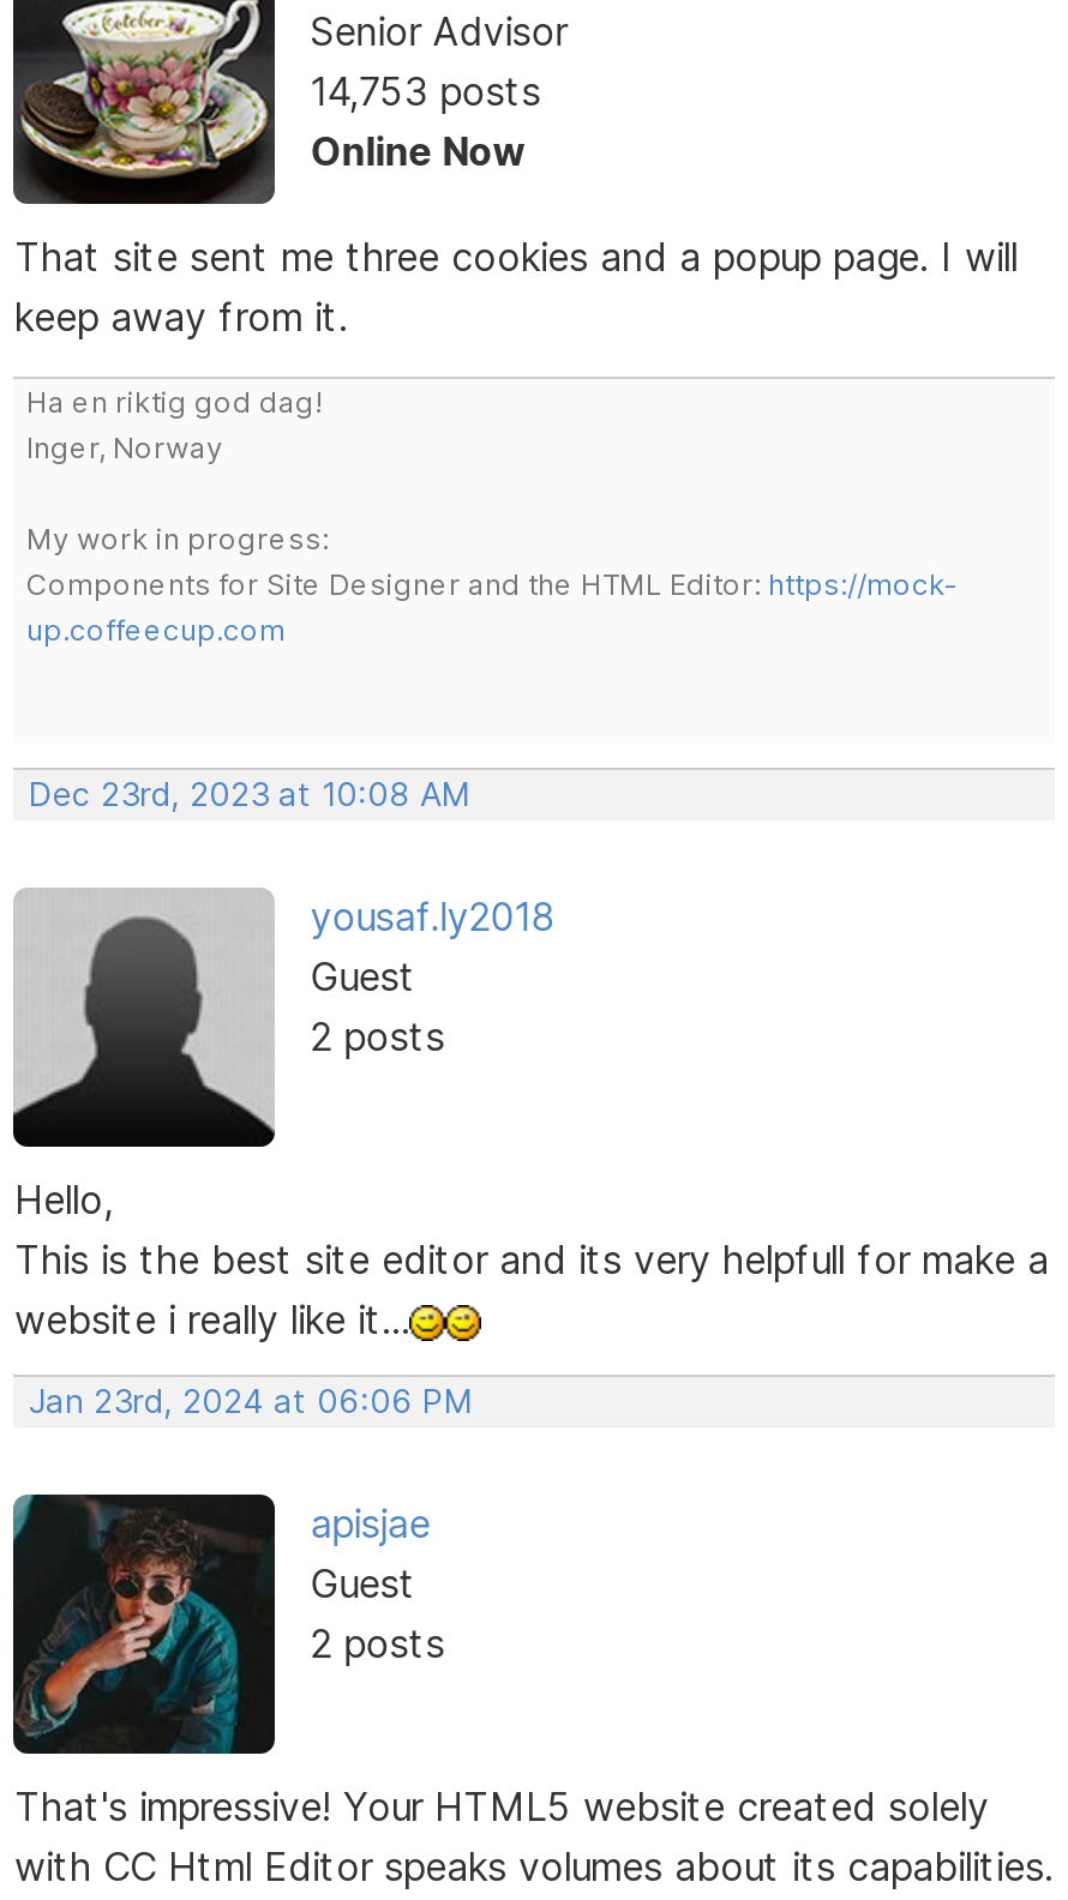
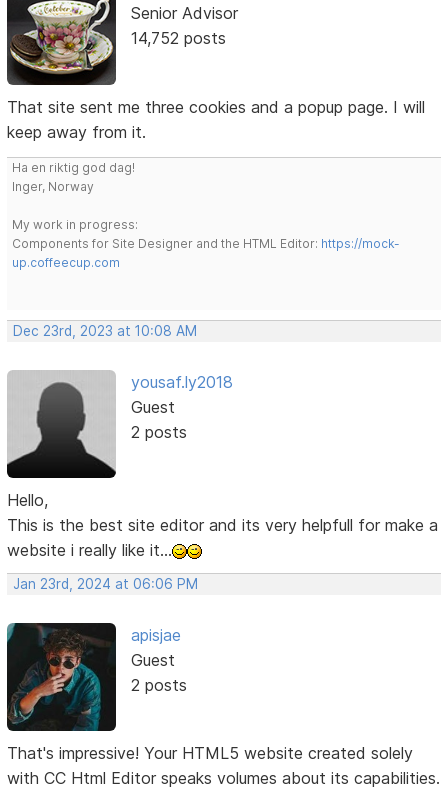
[310,68,540,176] 14,753 posts | Online Now -> [131,28,226,48] 14,752 posts

